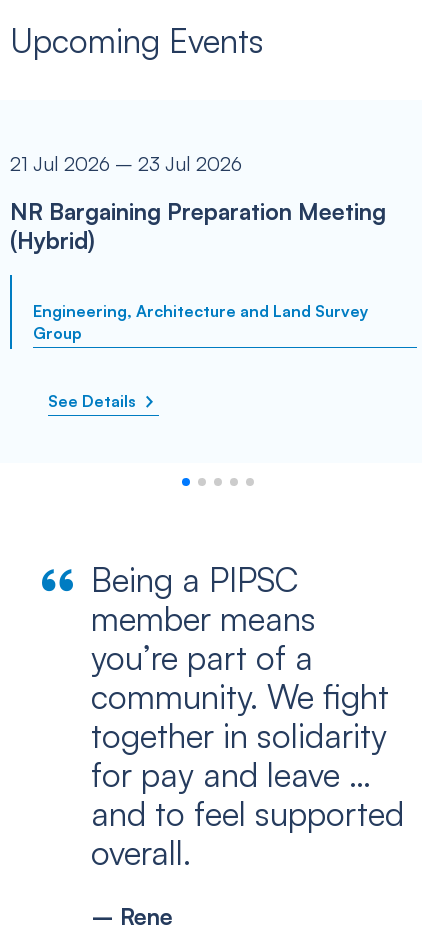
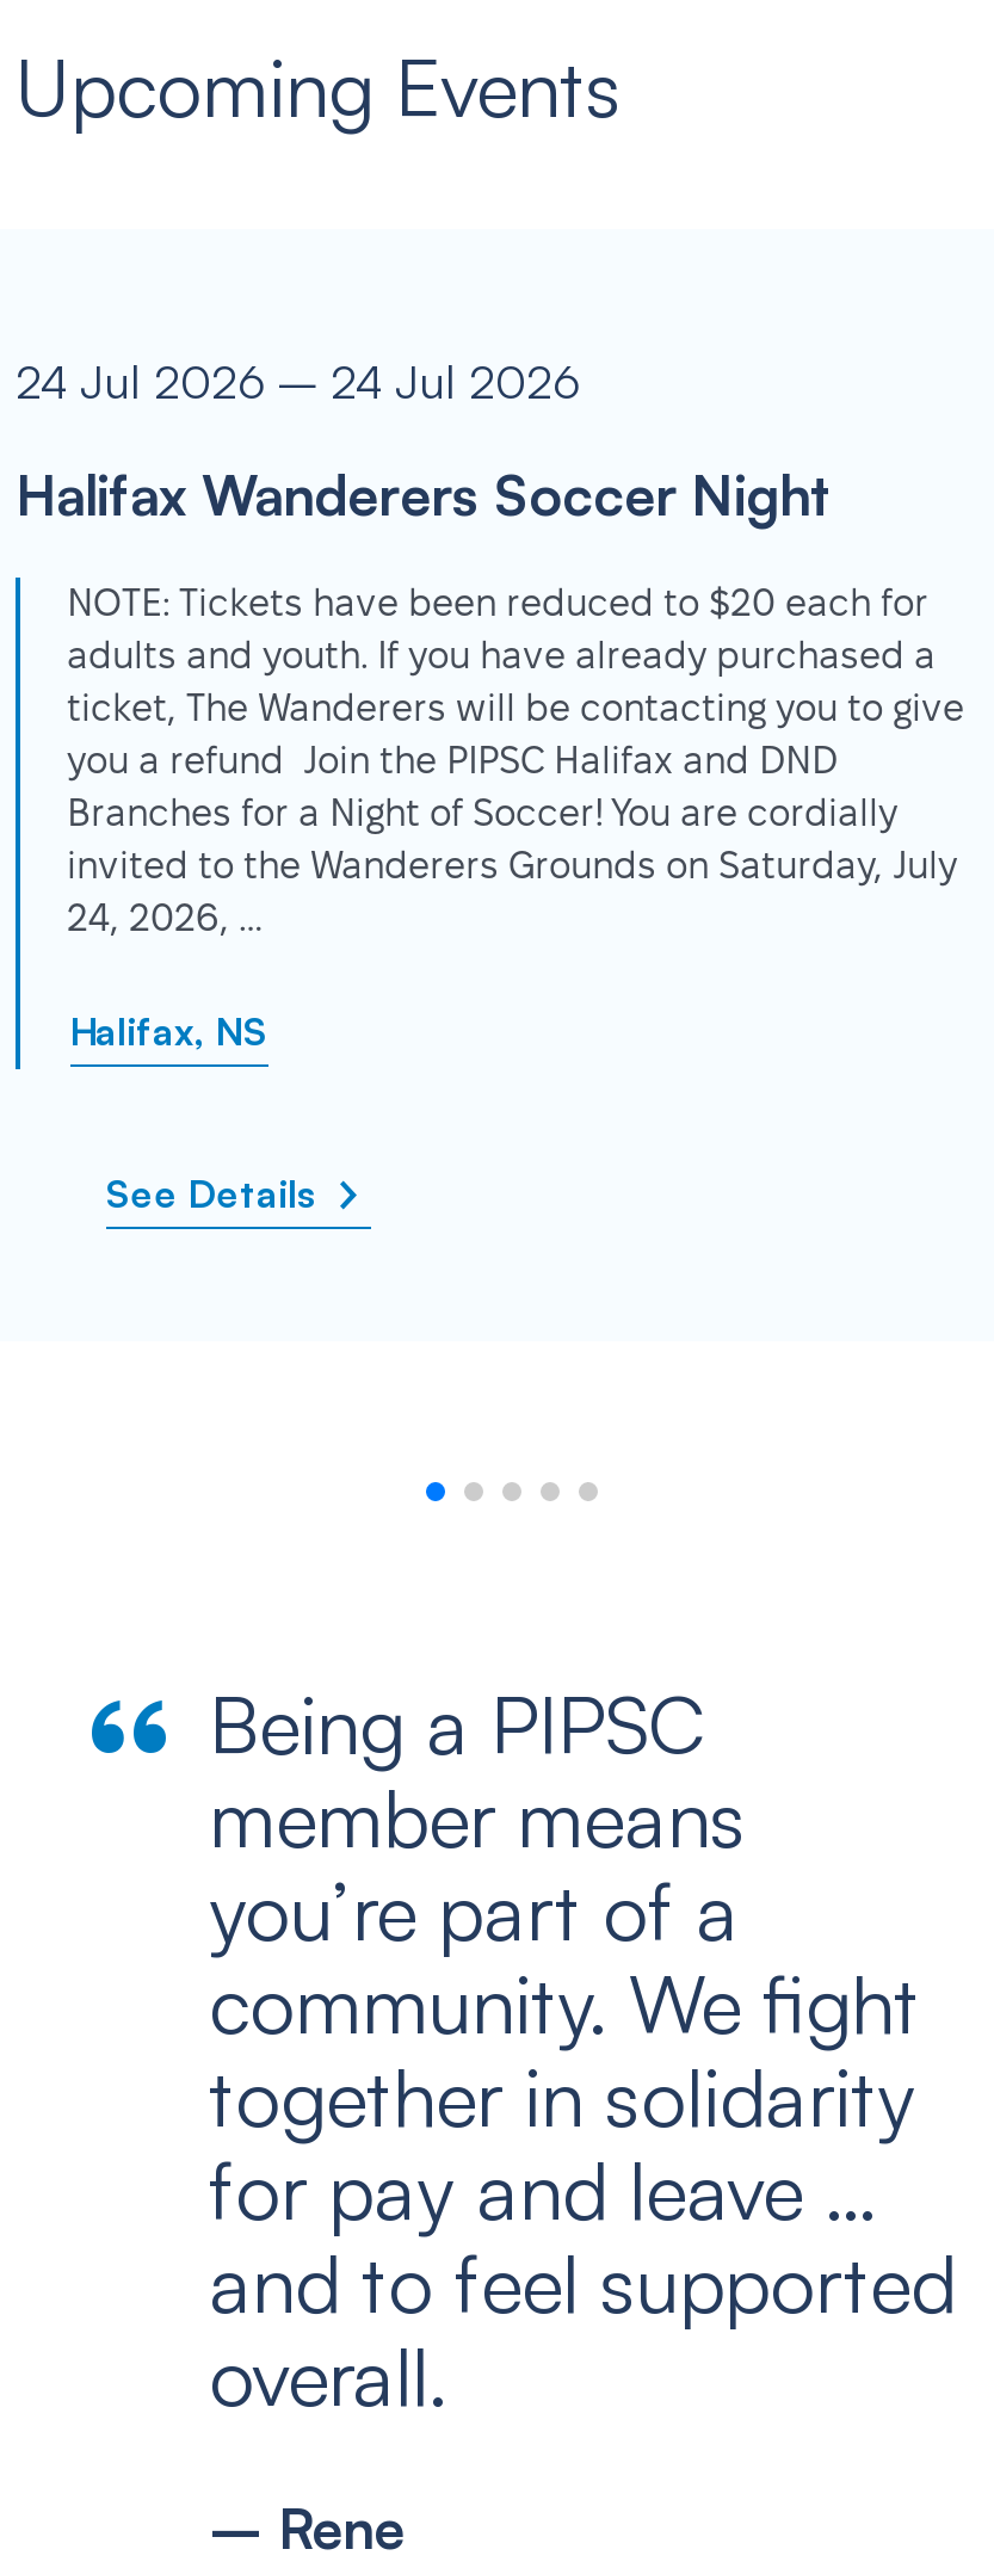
[10,152,386,343] 21 Jul 2026 – 23 Jul 2026 | NR Bargaining Preparation Meeting | (Hybrid) | Engineering, Architecture and Land Survey | Group -> [16,353,964,1055] 24 Jul 2026 – 24 Jul 2026 | Halifax Wanderers Soccer Night | NOTE: Tickets have been reduced to $20 each for | adults and youth. If you have already purchased a | ticket, The Wanderers will be contacting you to give | you a refund Join the PIPSC Halifax and DND | Branches for a Night of Soccer! You are cordially | invited to the Wanderers Grounds on Saturday, July | 24, 2026, … | Halifax, NS

